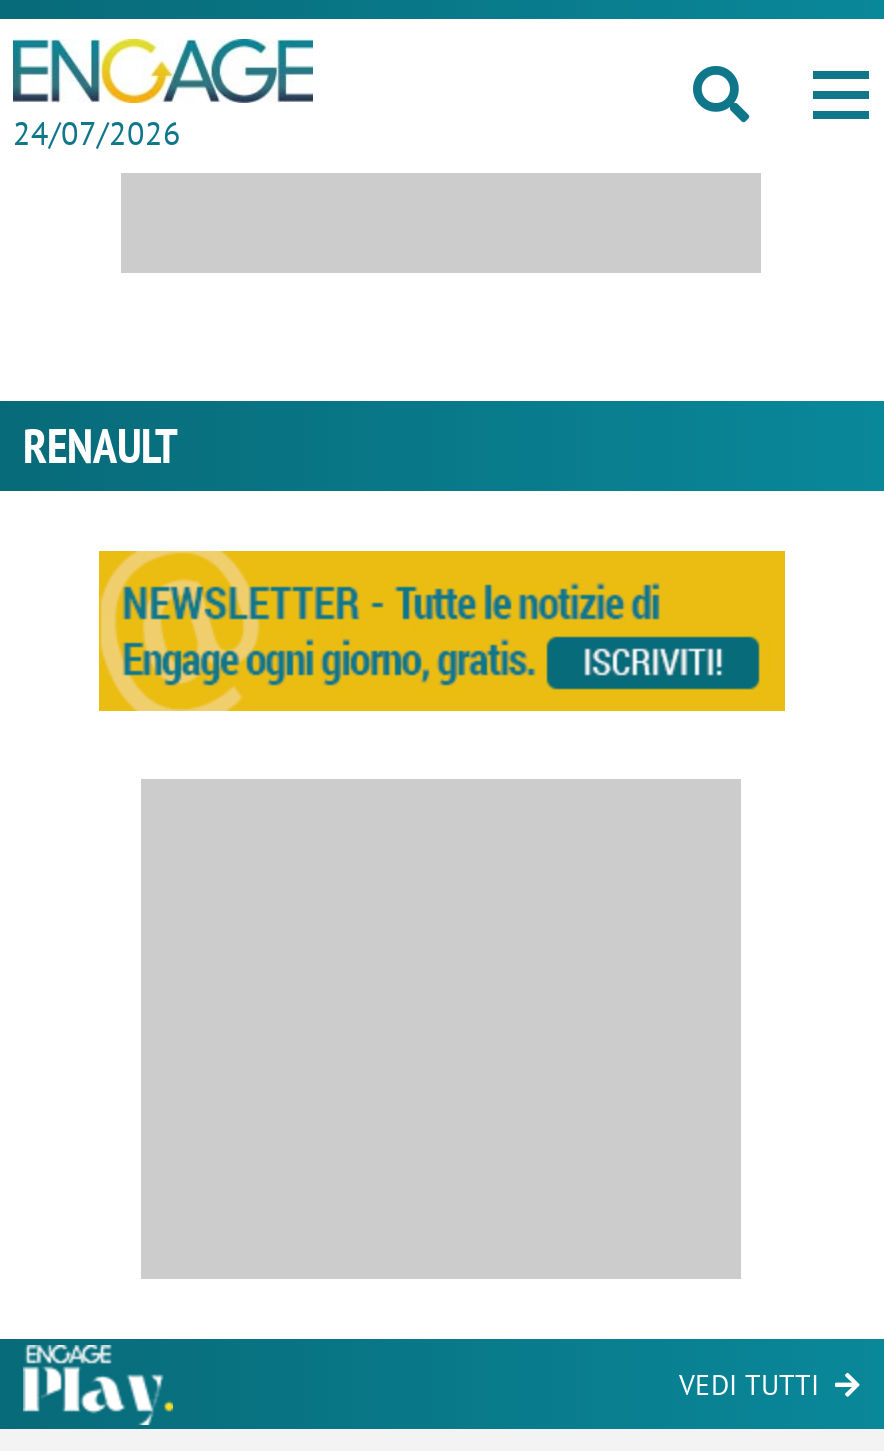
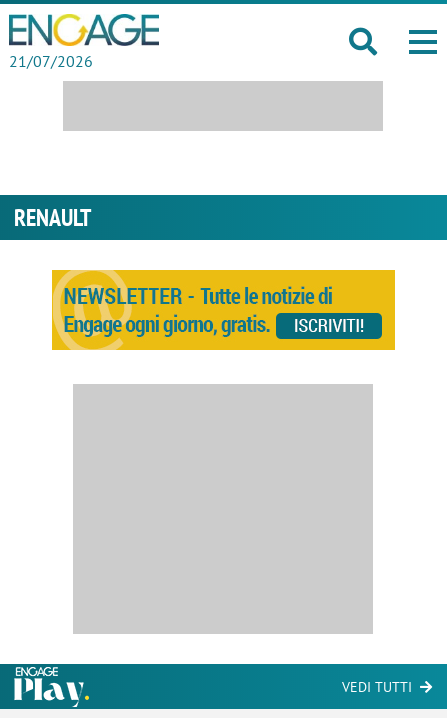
[13,113,181,153] 24/07/2026 -> [9,51,93,71] 21/07/2026

